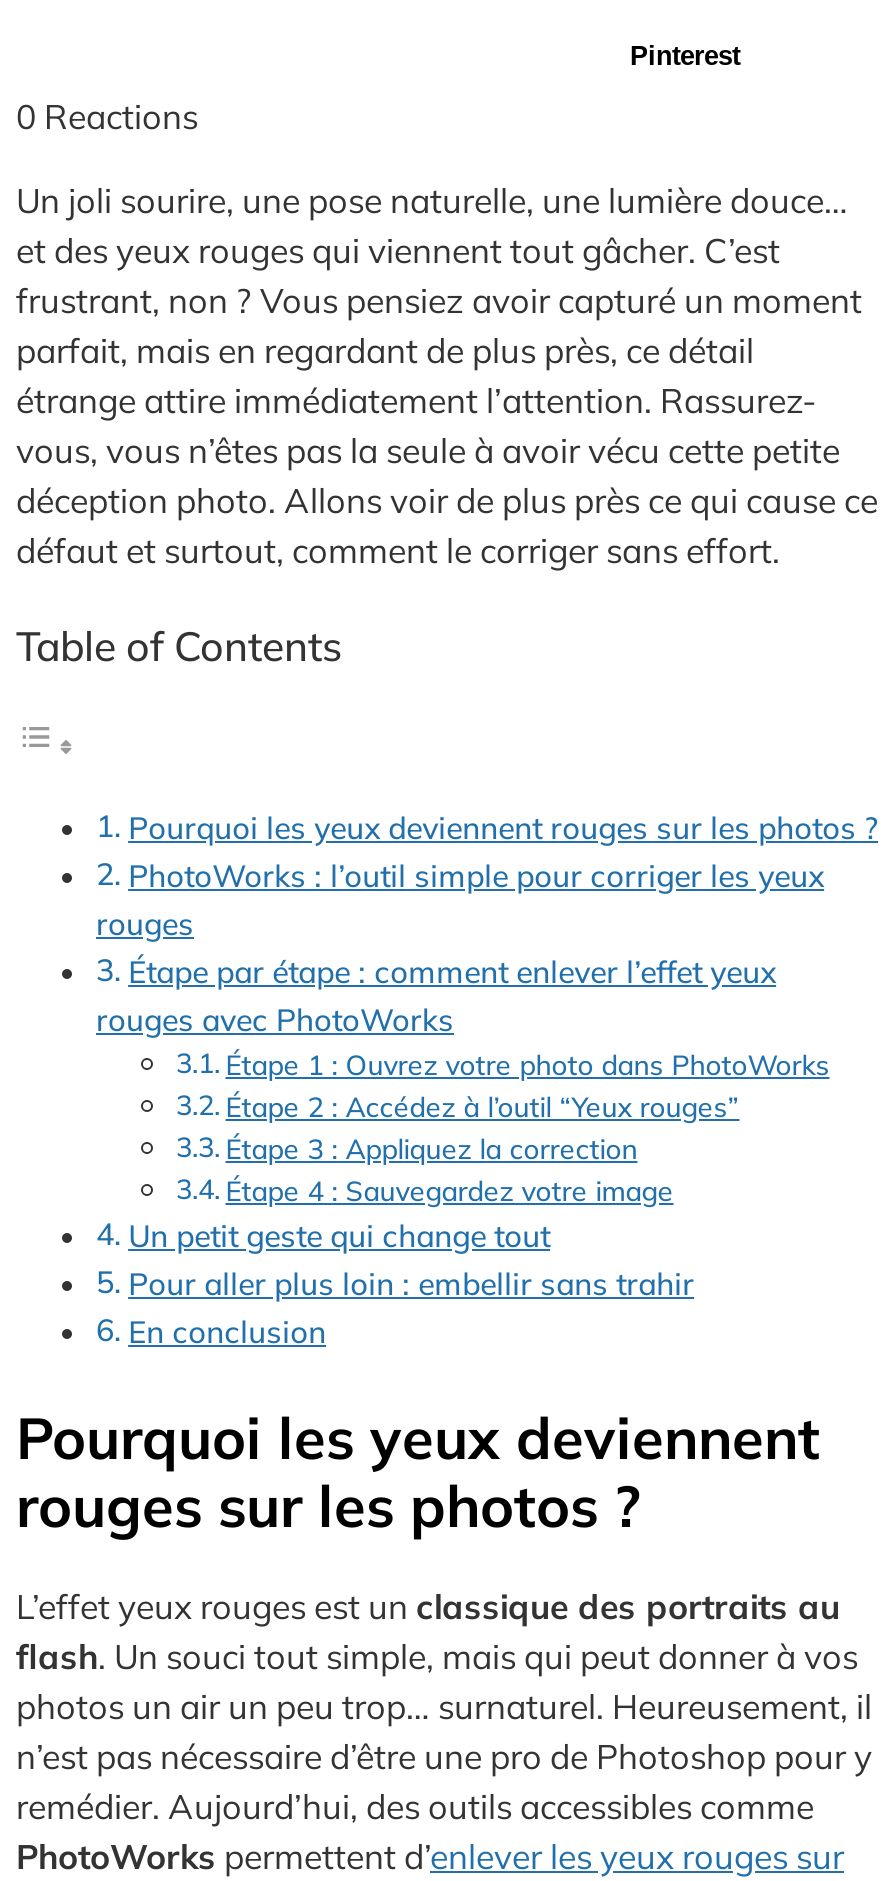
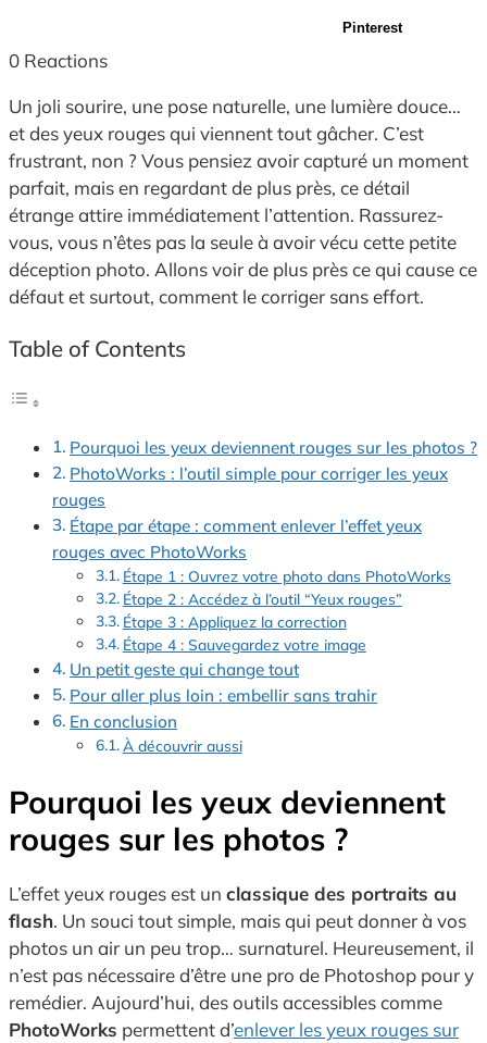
none -> [123,736,242,755] À découvrir aussi

